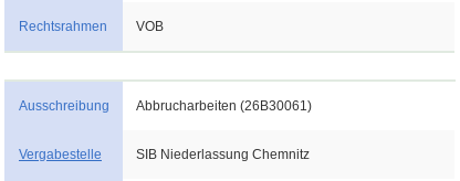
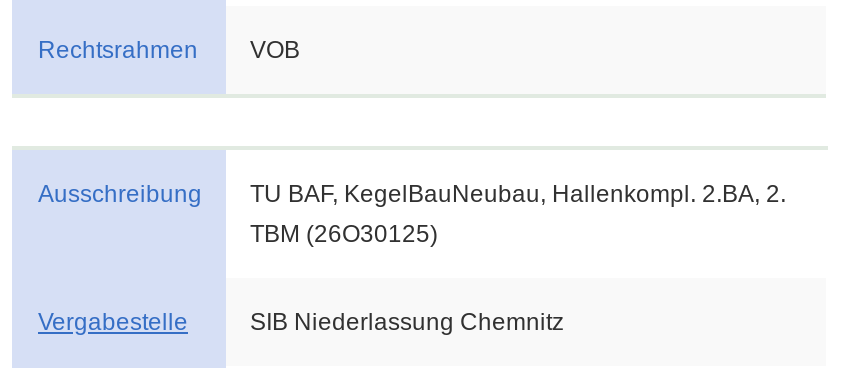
[136,98,312,114] Abbrucharbeiten (26B30061) -> [250,180,786,248] TU BAF, KegelBauNeubau, Hallenkompl. 2.BA, 2. | TBM (26O30125)

